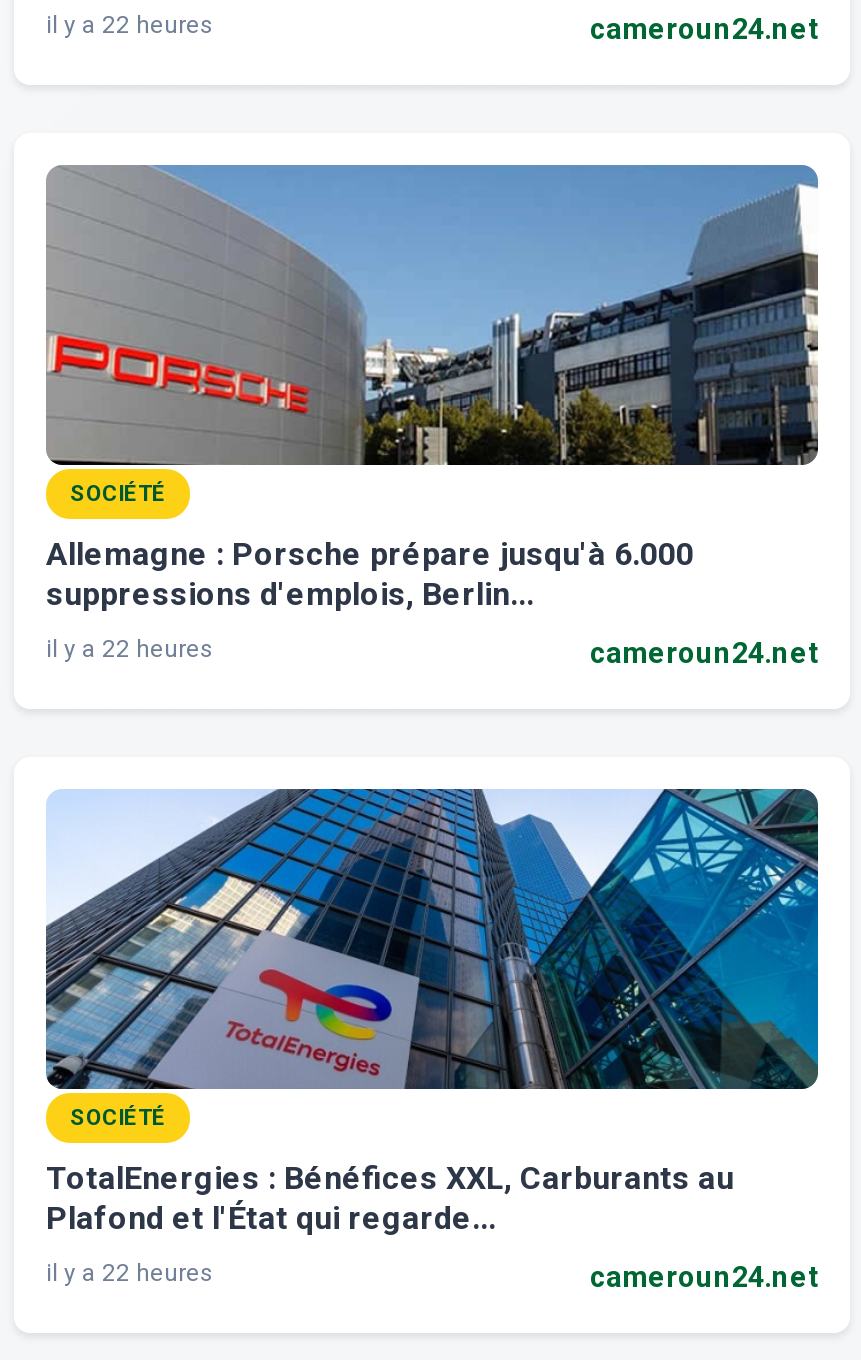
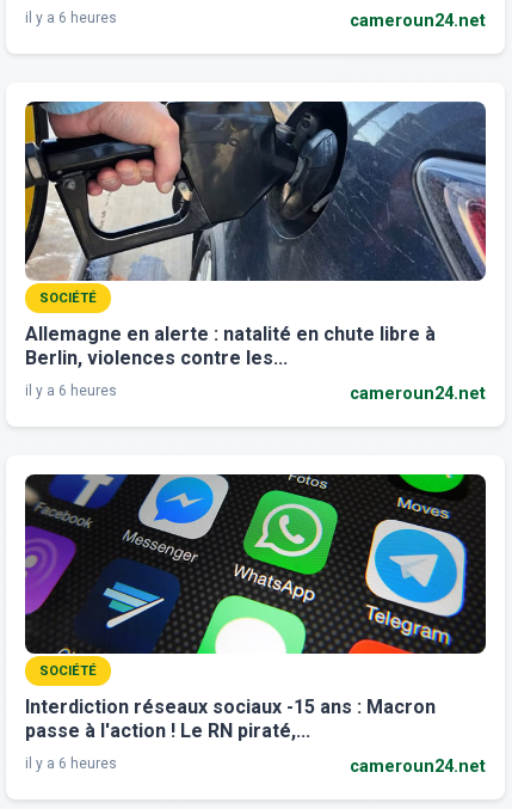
[46,11,214,39] il y a 22 heures -> [25,10,117,27] il y a 6 heures
[46,163,820,613] [image] | Allemagne : Porsche prépare jusqu'à 6.000 | suppressions d'emplois, Berlin... -> [24,100,487,369] [image] | Allemagne en alerte : natalité en chute libre à | Berlin, violences contre les...
[46,635,214,663] il y a 22 heures -> [25,383,117,399] il y a 6 heures
[44,787,820,1237] [image] | TotalEnergies : Bénéfices XXL, Carburants au | Plafond et l'État qui regarde... -> [24,473,487,742] [image] | Interdiction réseaux sociaux -15 ans : Macron | passe à l'action ! Le RN piraté,...
[46,1259,214,1287] il y a 22 heures -> [25,755,117,772] il y a 6 heures

